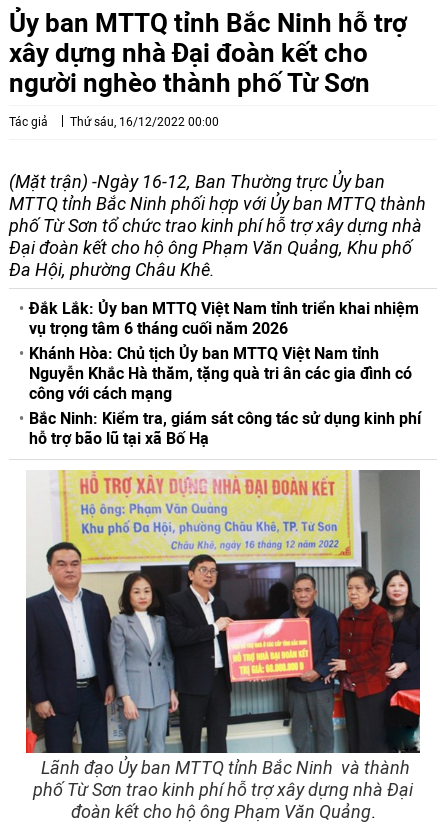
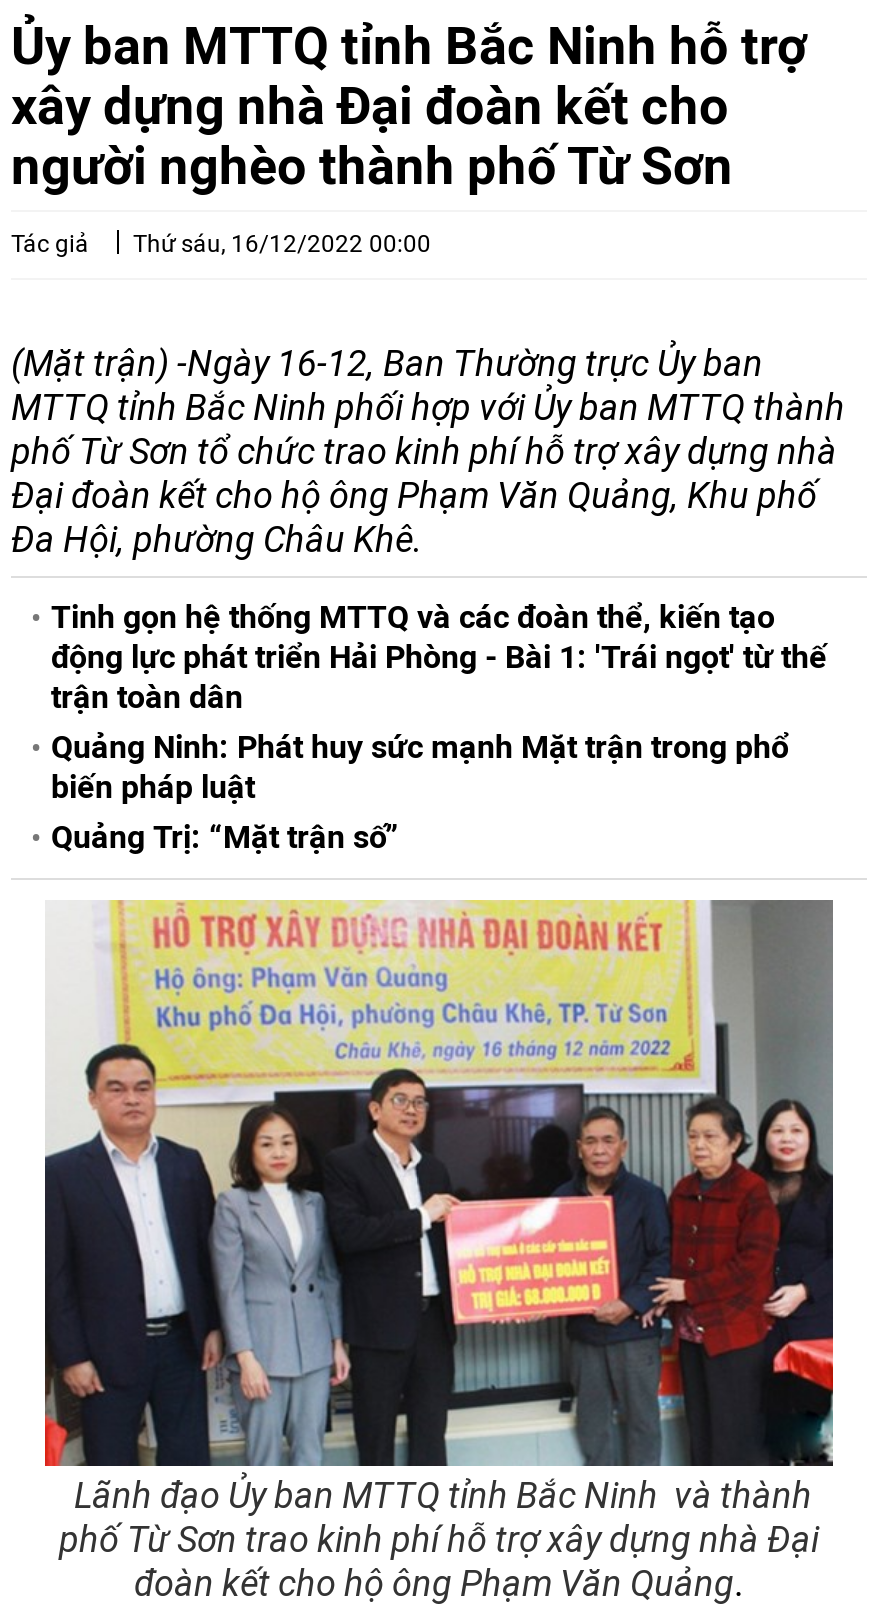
[29,299,421,448] Đắk Lắk: Ủy ban MTTQ Việt Nam tỉnh triển khai nhiệm | vụ trọng tâm 6 tháng cuối năm 2026 | Khánh Hòa: Chủ tịch Ủy ban MTTQ Việt Nam tỉnh | Nguyễn Khắc Hà thăm, tặng quà tri ân các gia đình có | công với cách mạng | Bắc Ninh: Kiểm tra, giám sát công tác sử dụng kinh phí | hỗ trợ bão lũ tại xã Bố Hạ -> [51,598,827,856] Tinh gọn hệ thống MTTQ và các đoàn thể, kiến tạo | động lực phát triển Hải Phòng - Bài 1: 'Trái ngọt' từ thế | trận toàn dân | Quảng Ninh: Phát huy sức mạnh Mặt trận trong phổ | biến pháp luật | Quảng Trị: “Mặt trận số”

